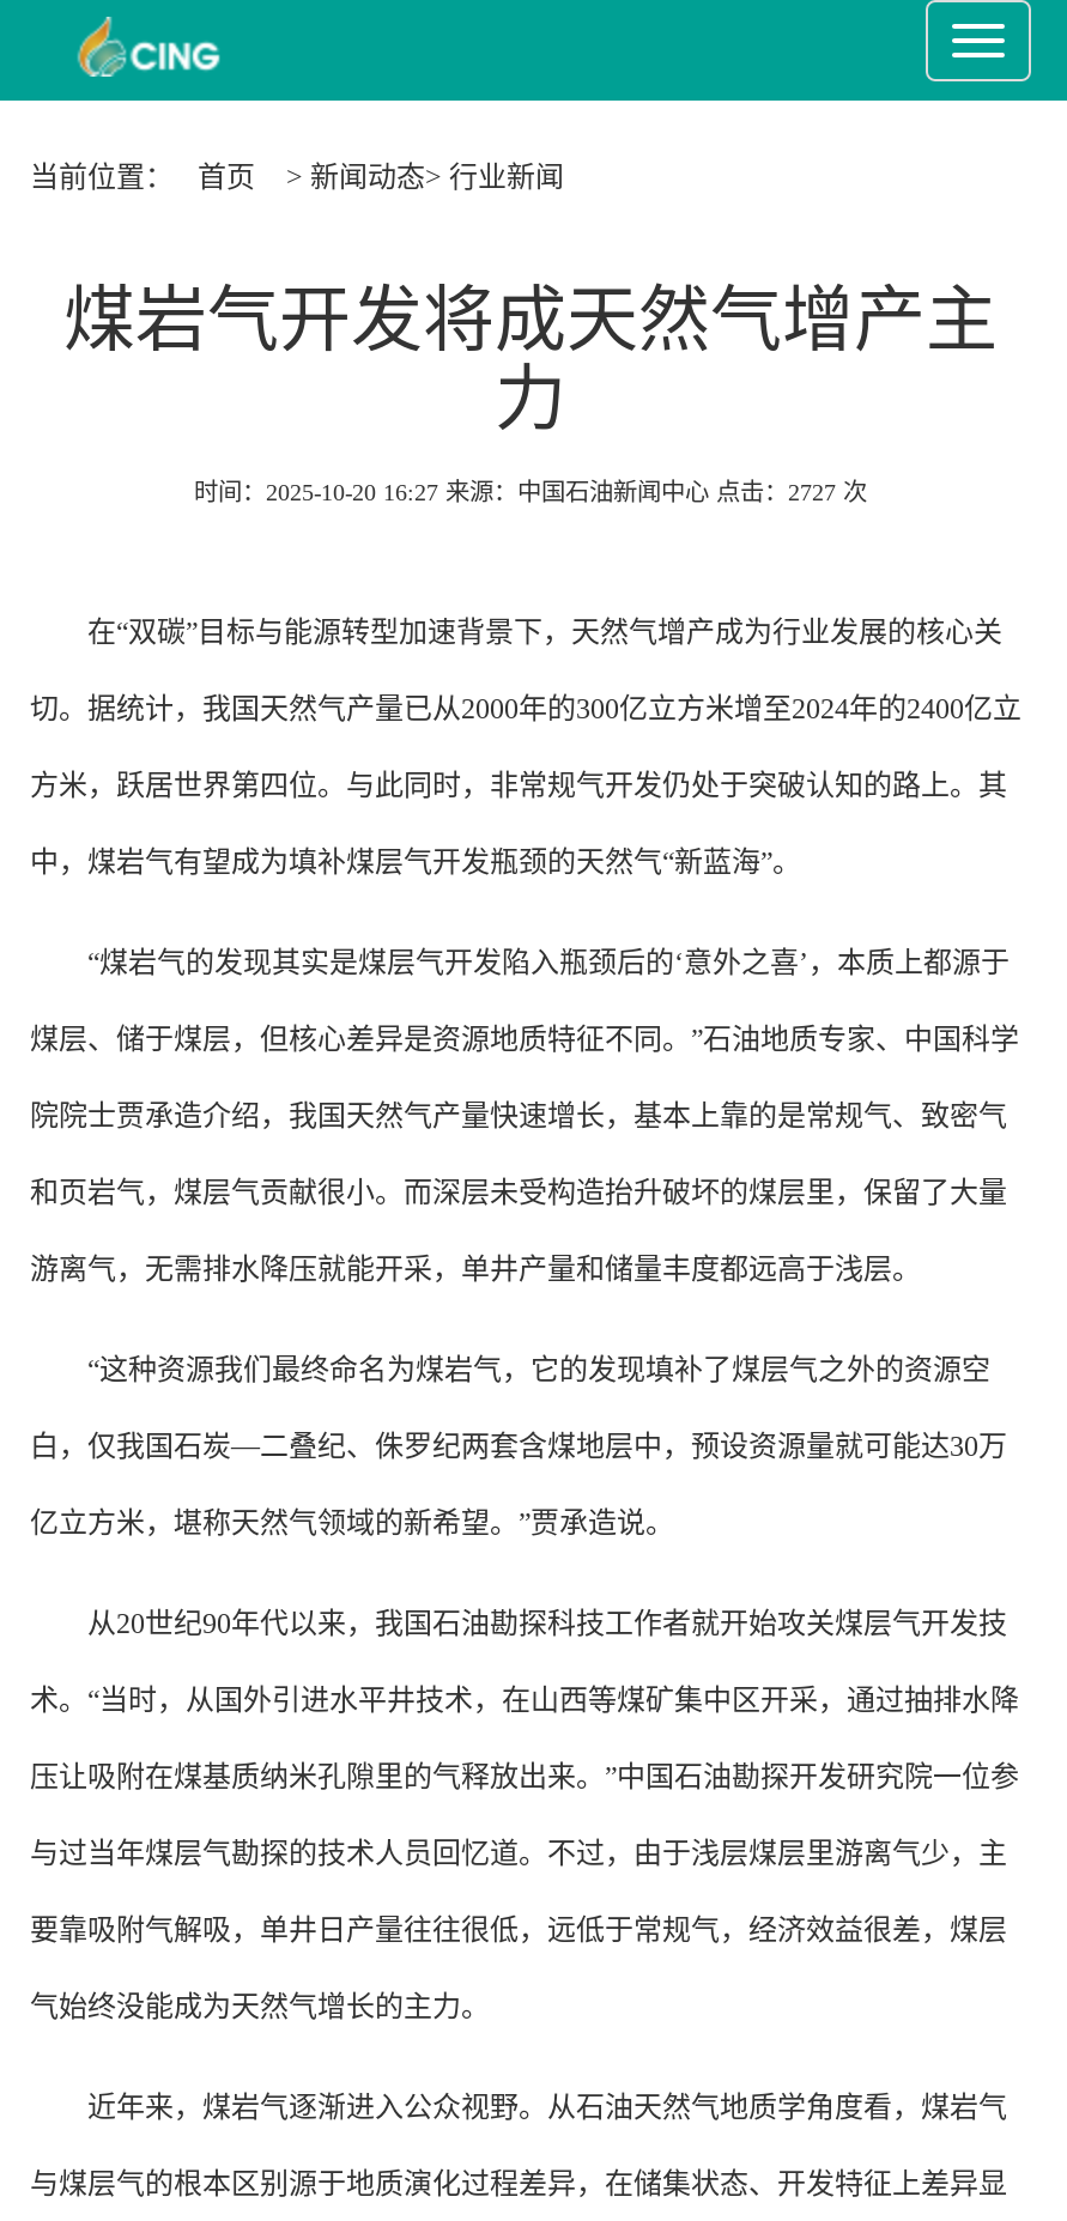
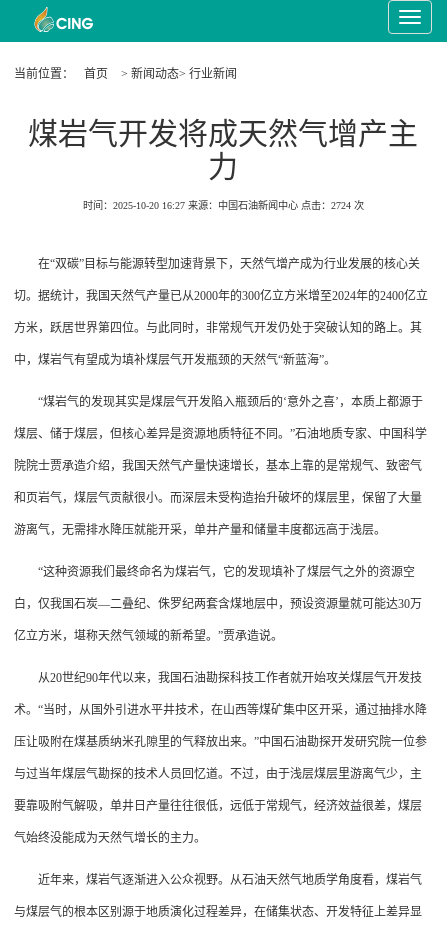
[194,479,867,505] 时间：2025-10-20 16:27 来源：中国石油新闻中心 点击：2727 次 -> [82,200,363,211] 时间：2025-10-20 16:27 来源：中国石油新闻中心 点击：2724 次

